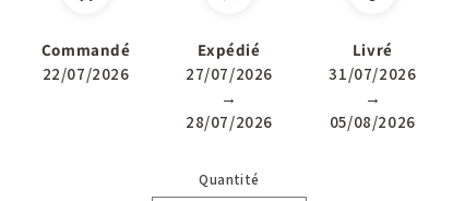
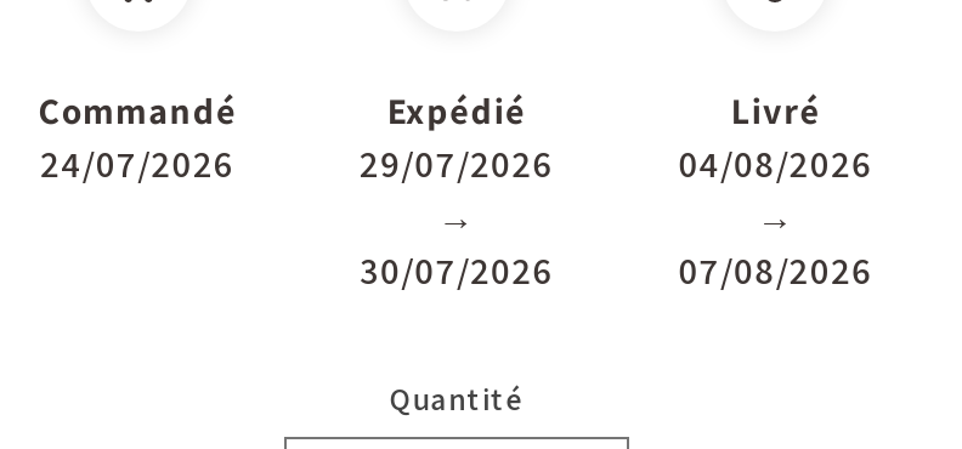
[42,63,130,84] 22/07/2026 -> [41,140,235,186] 24/07/2026
[186,63,273,84] 27/07/2026 -> [360,140,554,186] 29/07/2026
[329,63,416,84] 31/07/2026 -> [679,140,873,186] 04/08/2026
[186,111,273,132] 28/07/2026 -> [360,247,554,293] 30/07/2026
[329,111,416,132] 05/08/2026 -> [679,247,873,293] 07/08/2026

